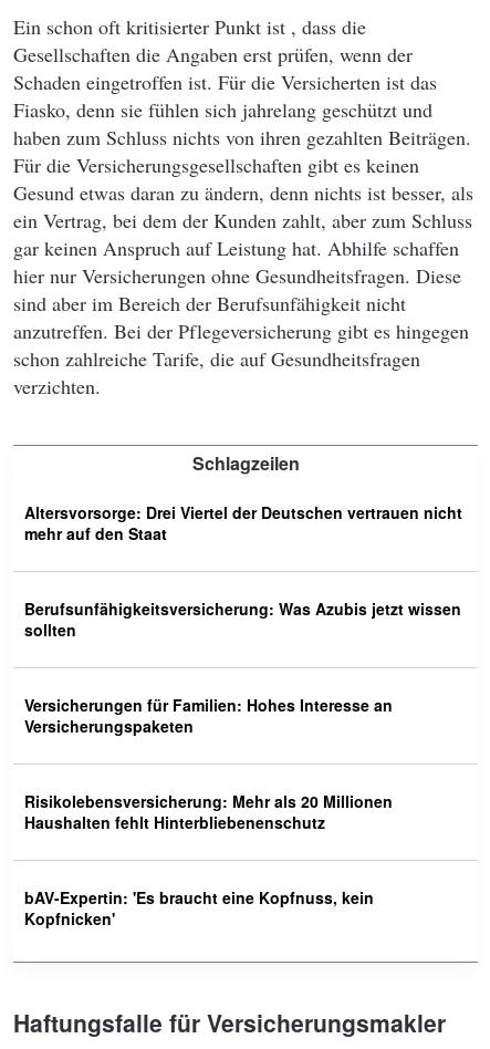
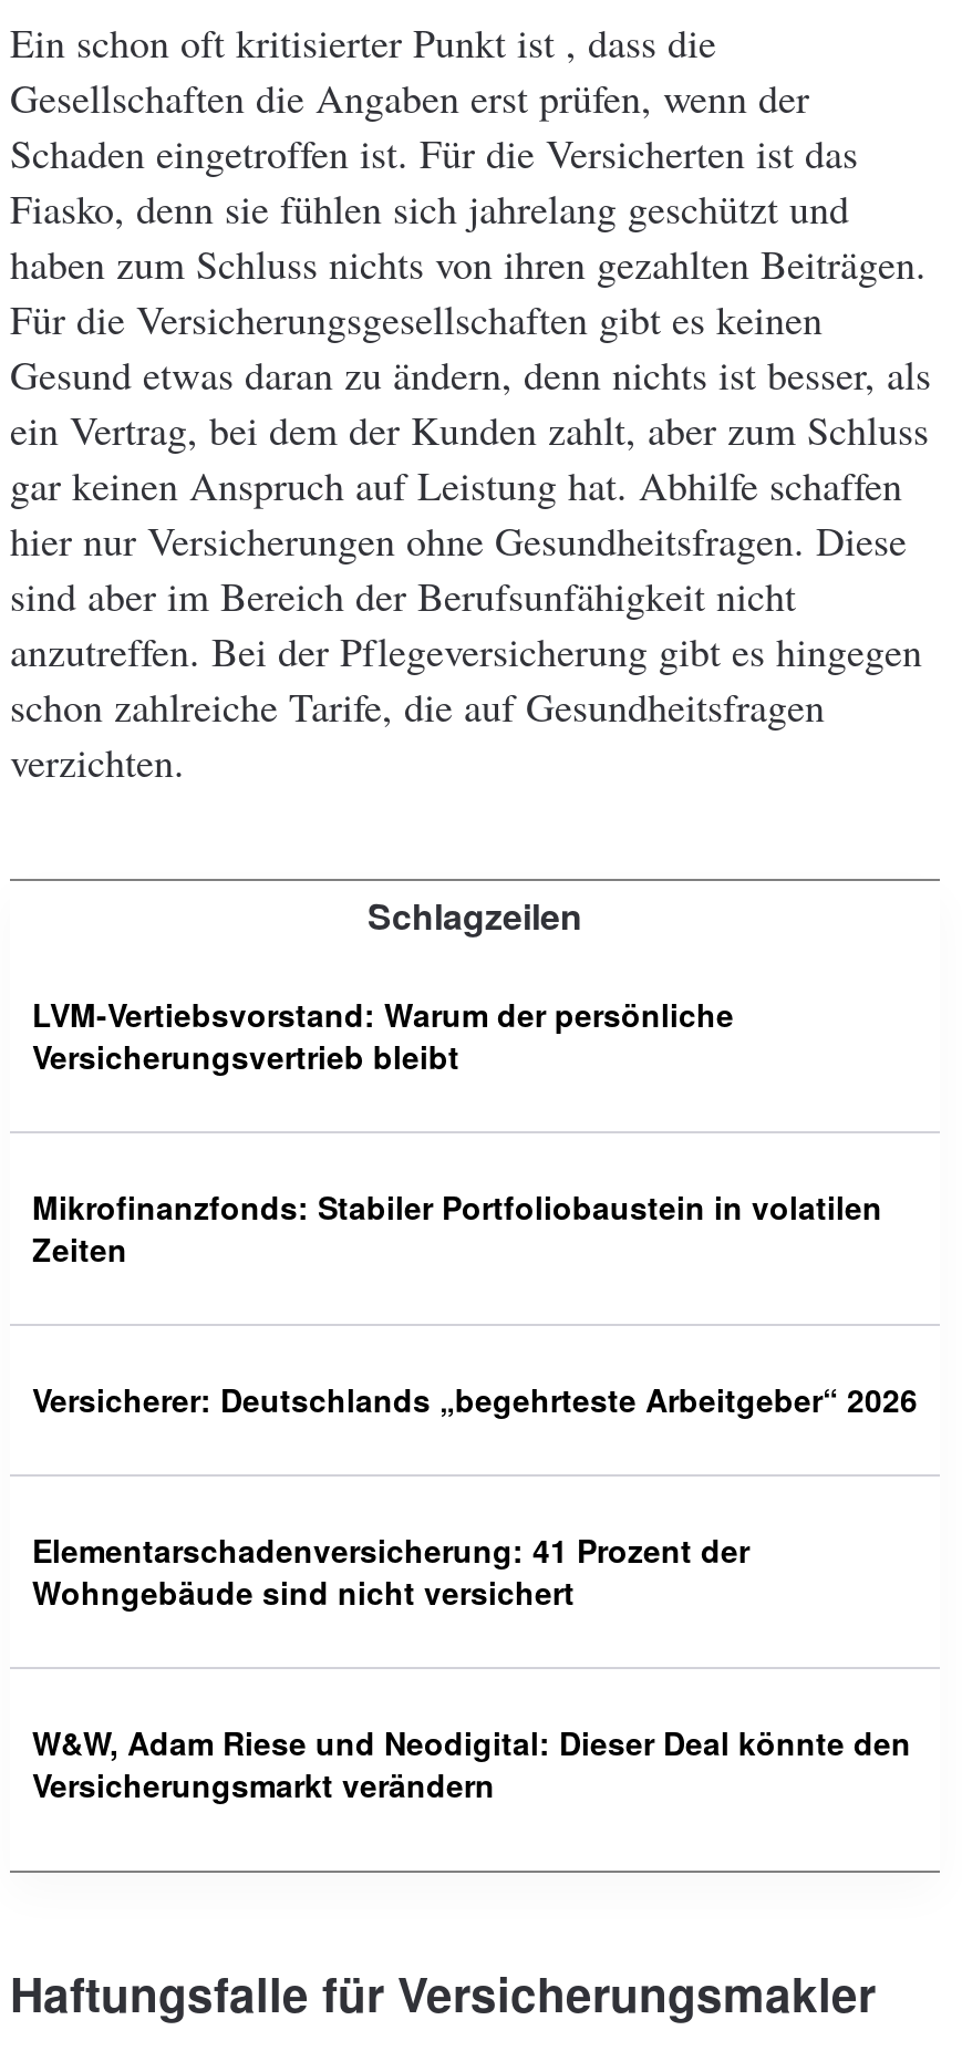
[24,501,462,544] Altersvorsorge: Drei Viertel der Deutschen vertrauen nicht | mehr auf den Staat -> [32,991,734,1077] LVM-Vertiebsvorstand: Warum der persönliche | Versicherungsvertrieb bleibt
[24,597,461,640] Berufsunfähigkeitsversicherung: Was Azubis jetzt wissen | sollten -> [32,1183,882,1270] Mikrofinanzfonds: Stabiler Portfoliobaustein in volatilen | Zeiten
[24,693,393,737] Versicherungen für Familien: Hohes Interesse an | Versicherungspaketen -> [32,1376,918,1420] Versicherer: Deutschlands „begehrteste Arbeitgeber“ 2026
[24,790,393,833] Risikolebensversicherung: Mehr als 20 Millionen | Haushalten fehlt Hinterbliebenenschutz -> [32,1527,749,1613] Elementarschadenversicherung: 41 Prozent der | Wohngebäude sind nicht versichert
[24,886,374,929] bAV-Expertin: 'Es braucht eine Kopfnuss, kein | Kopfnicken' -> [32,1719,911,1805] W&W, Adam Riese und Neodigital: Dieser Deal könnte den | Versicherungsmarkt verändern

